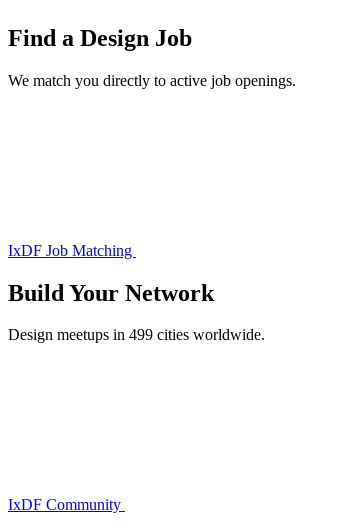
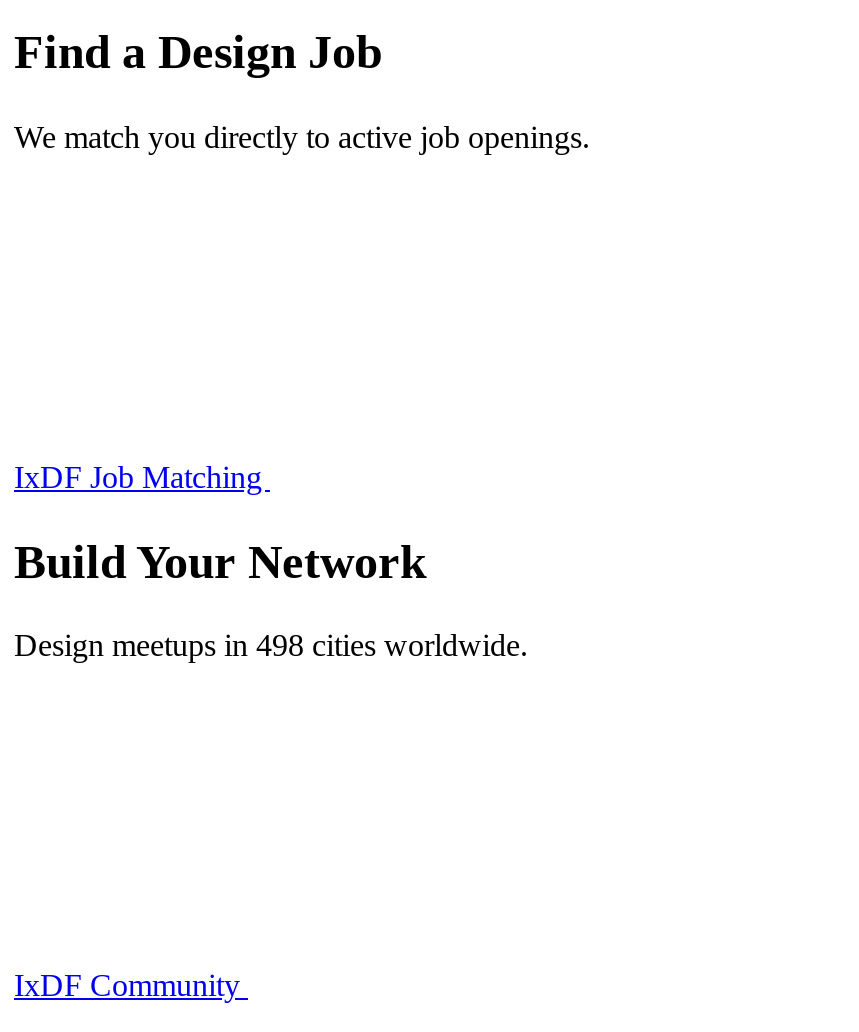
[8,326,265,343] Design meetups in 499 cities worldwide. -> [14,629,528,663] Design meetups in 498 cities worldwide.

